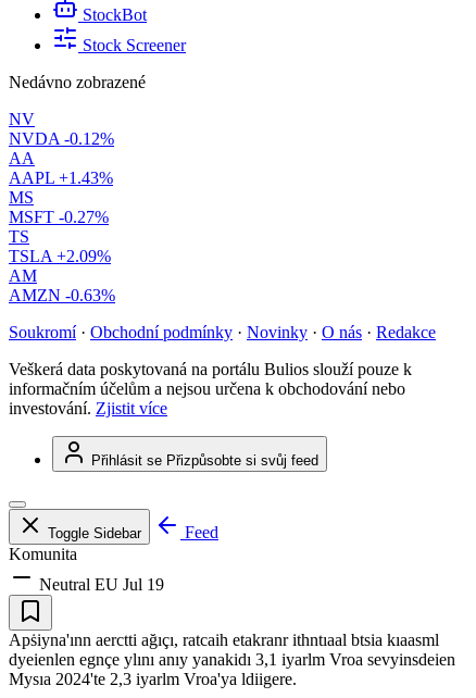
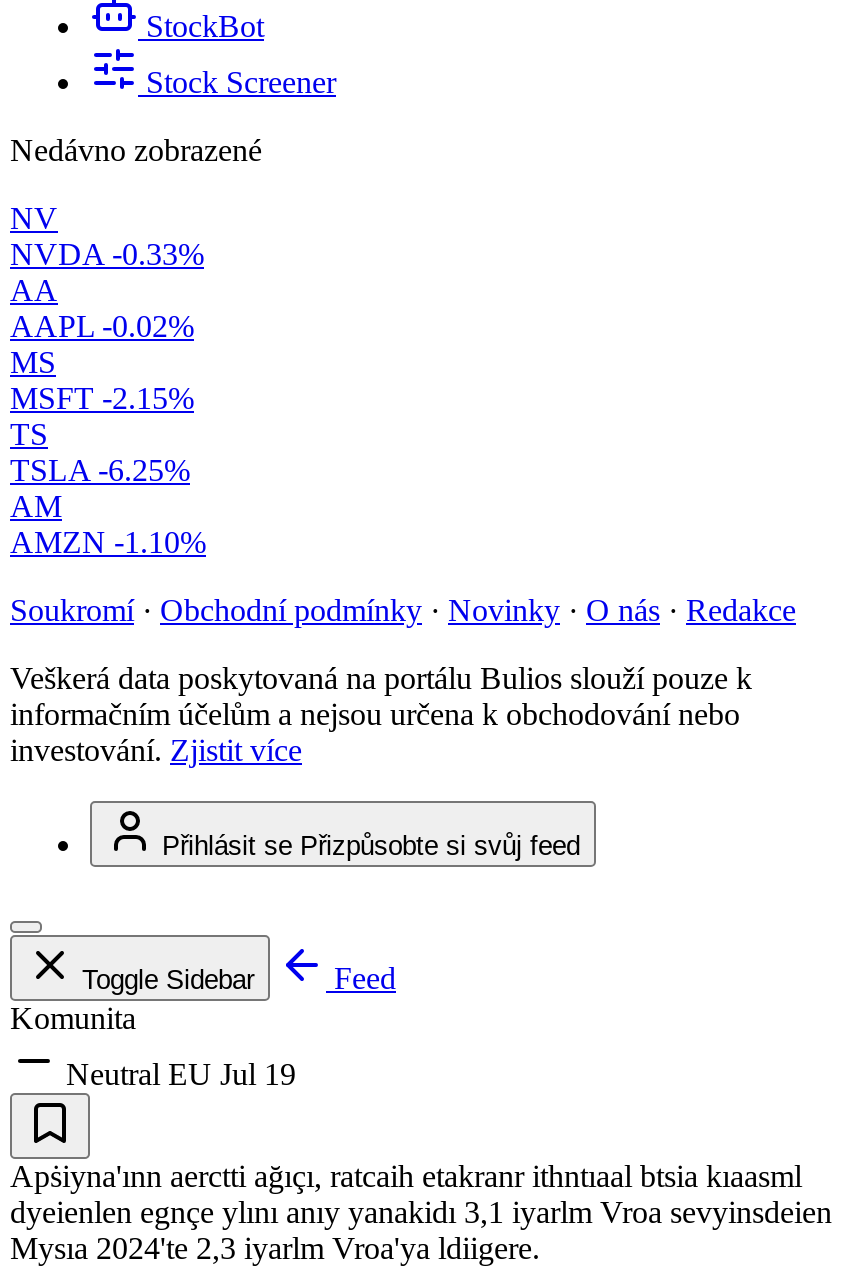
[9,129,114,148] NVDA -0.12% -> [10,237,204,271] NVDA -0.33%
[9,169,113,187] AAPL +1.43% -> [10,309,194,343] AAPL -0.02%
[9,208,109,226] MSFT -0.27% -> [10,381,194,415] MSFT -2.15%
[9,247,111,265] TSLA +2.09% -> [10,453,190,487] TSLA -6.25%
[9,286,115,305] AMZN -0.63% -> [10,525,206,559] AMZN -1.10%

